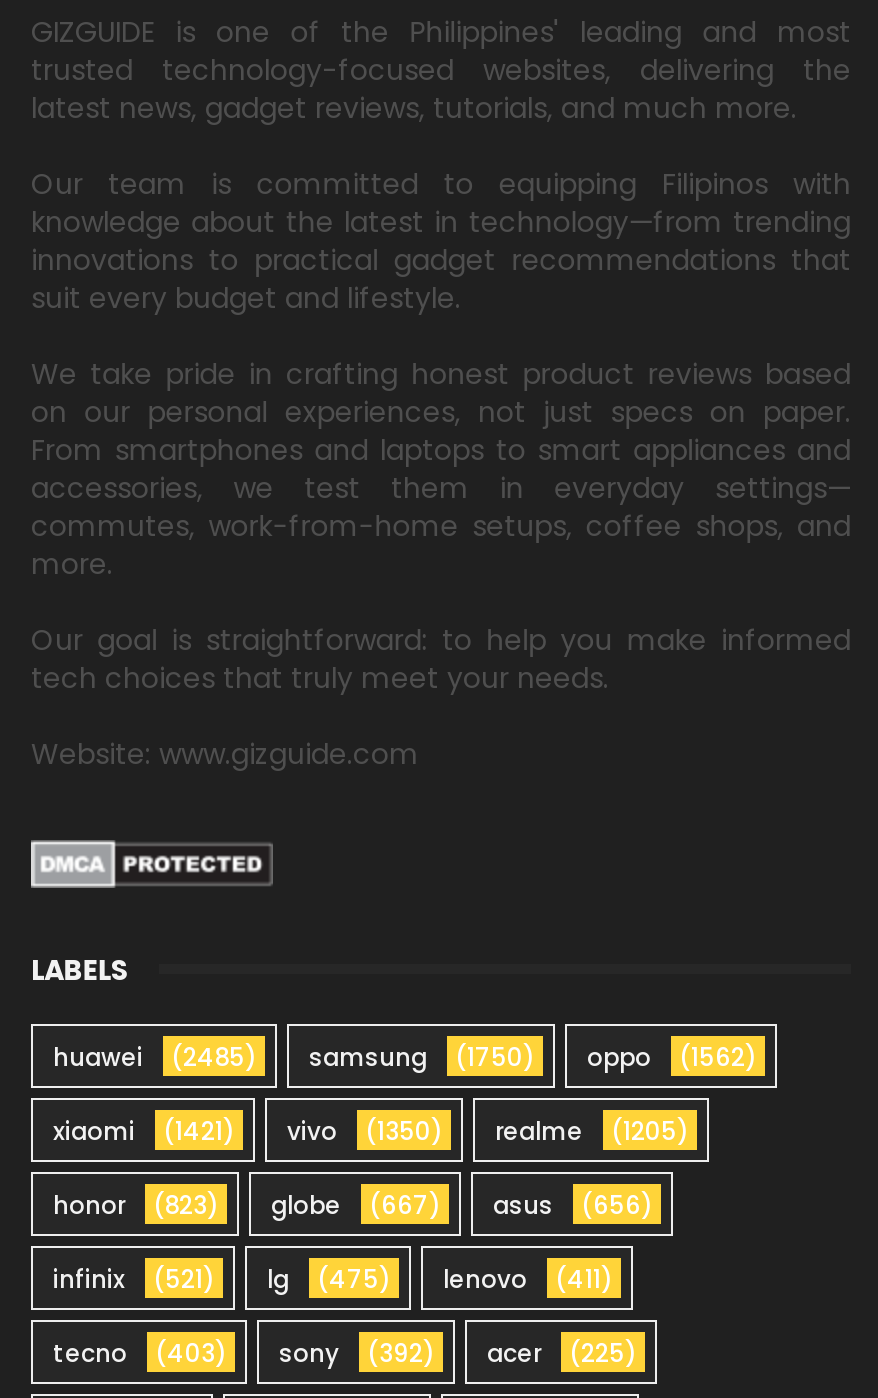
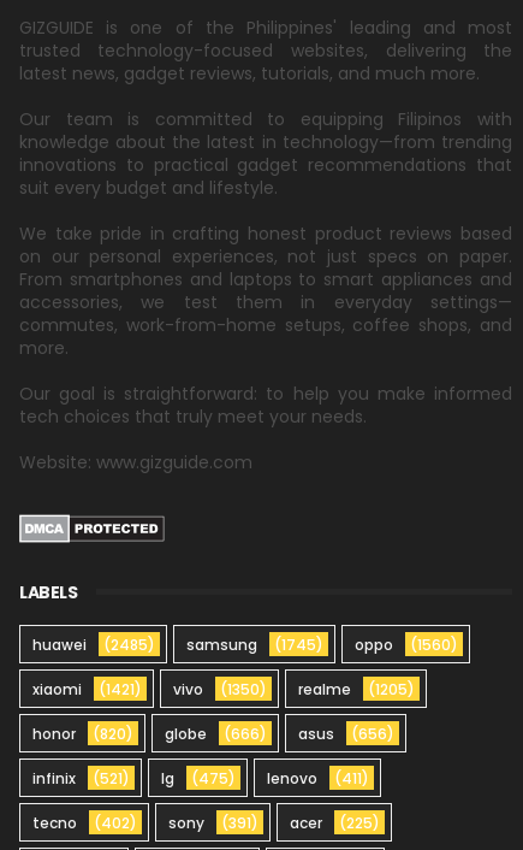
[455,1039,535,1073] (1750) -> [274,634,323,655] (1745)
[679,1039,757,1073] (1562) -> [410,634,458,655] (1560)
[153,1187,219,1221] (823) -> [93,723,133,744] (820)
[369,1187,441,1221] (667) -> [224,723,267,744] (666)
[155,1335,227,1369] (403) -> [94,812,137,833] (402)
[367,1335,435,1369] (392) -> [221,812,258,833] (391)

